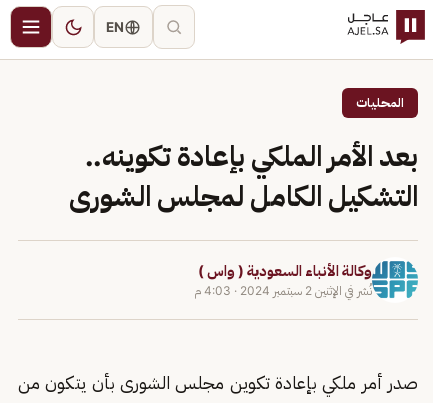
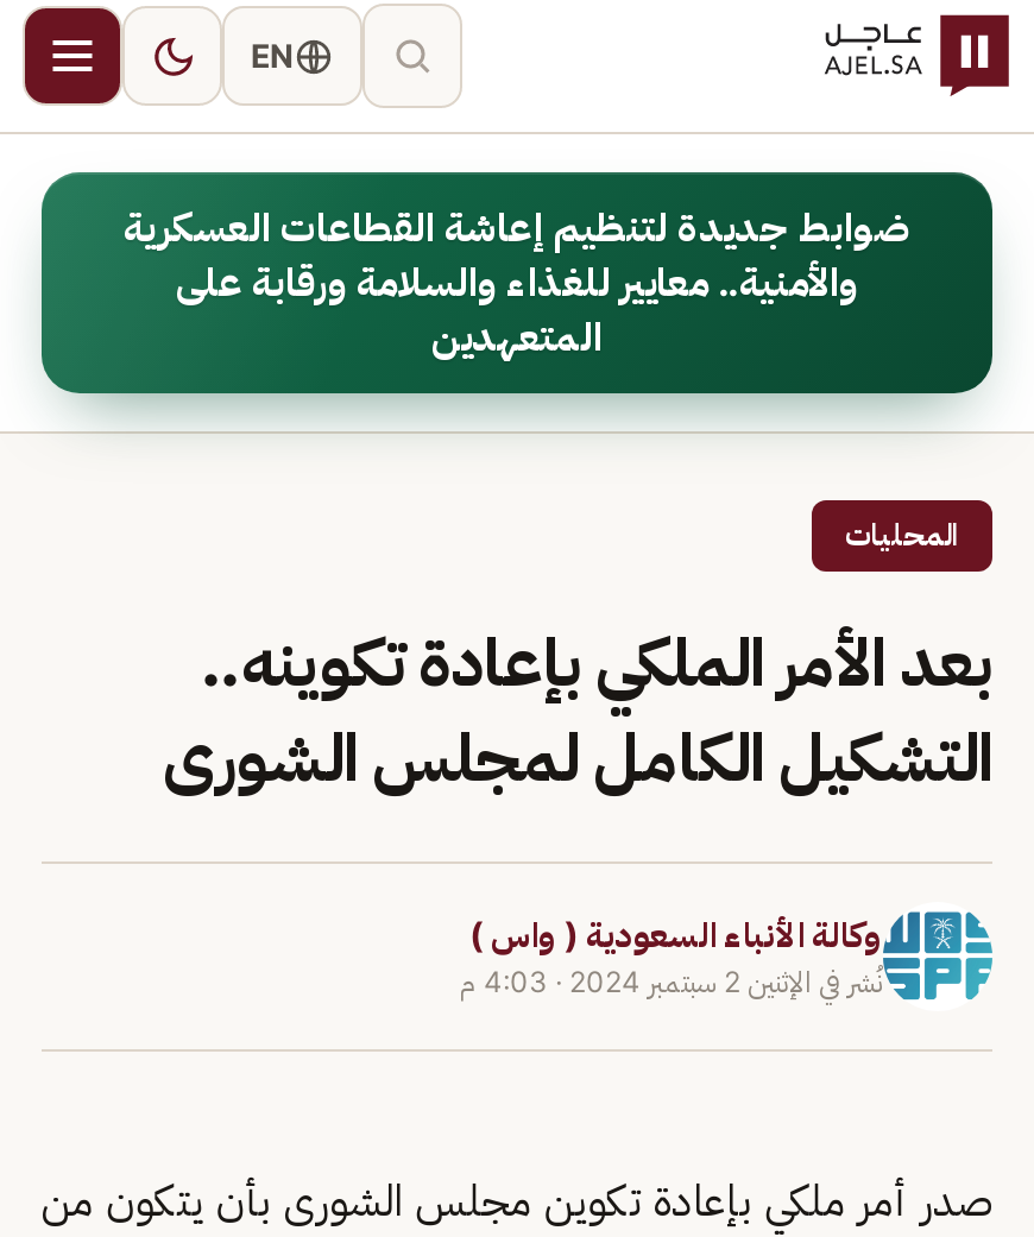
none -> [39,170,997,422] [image] | ضوابط جديدة لتنظيم إعاشة القطاعات العسكرية | والأمنية.. معايير للغذاء والسلامة ورقابة على | المتعهدين

